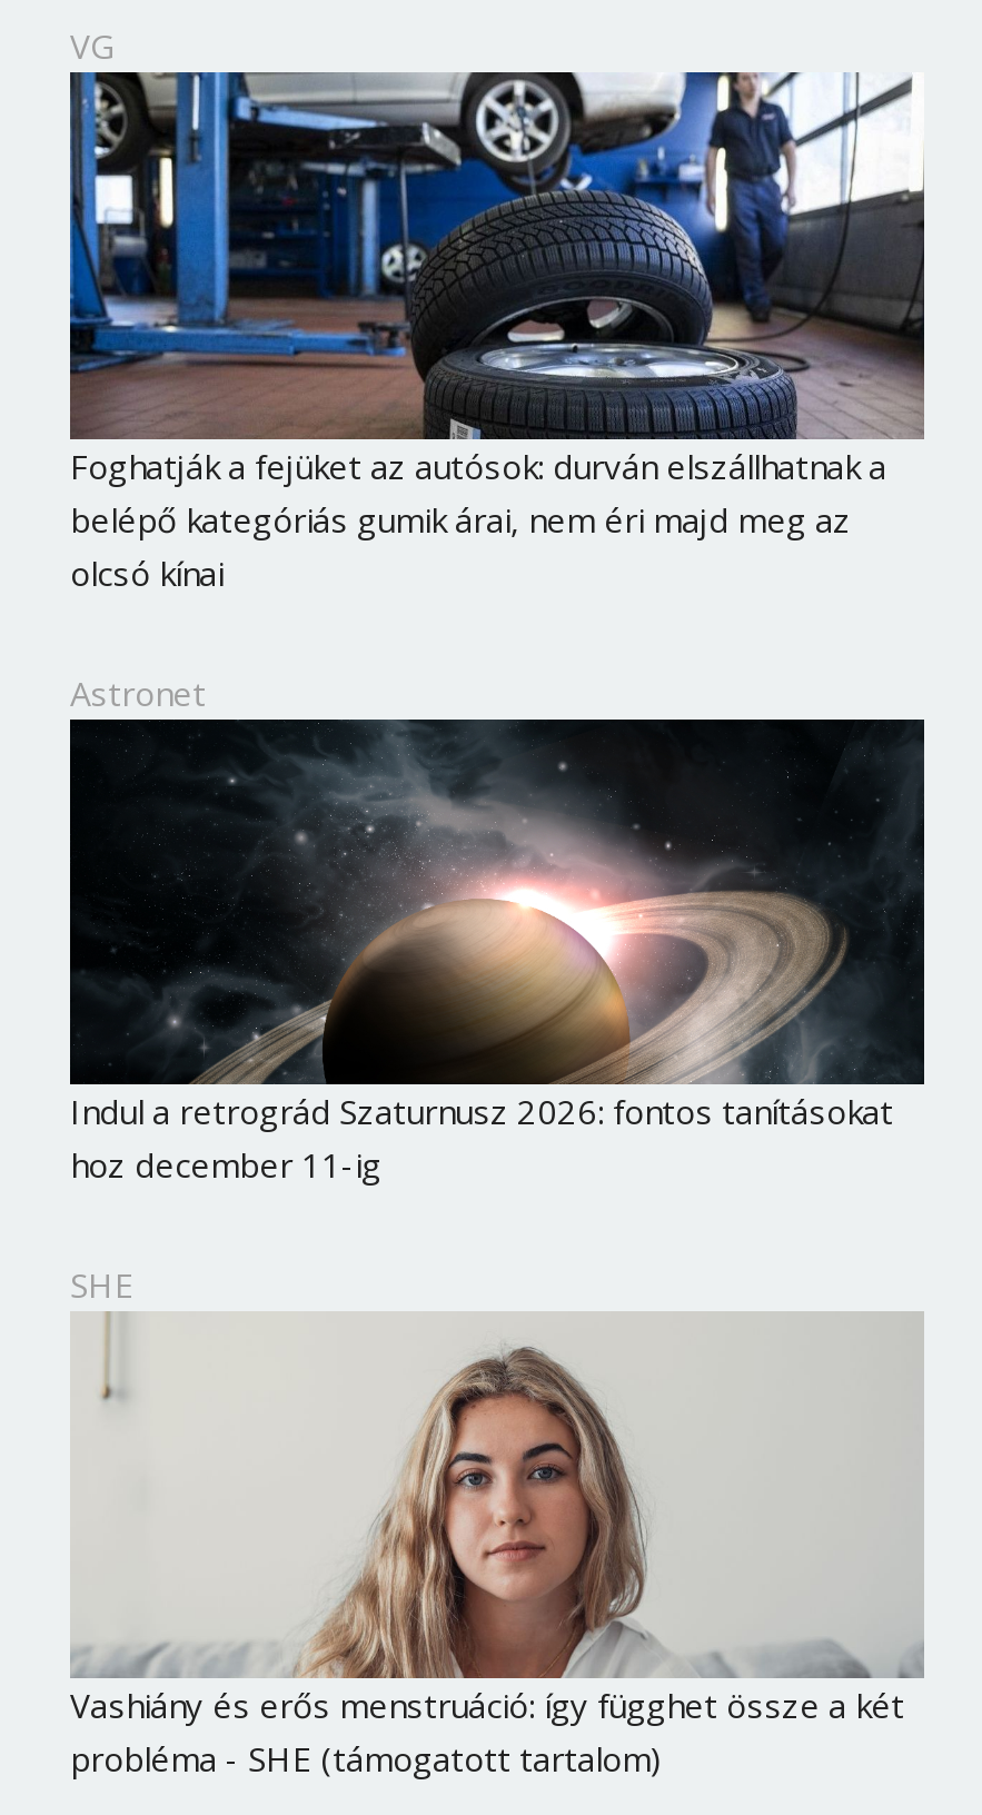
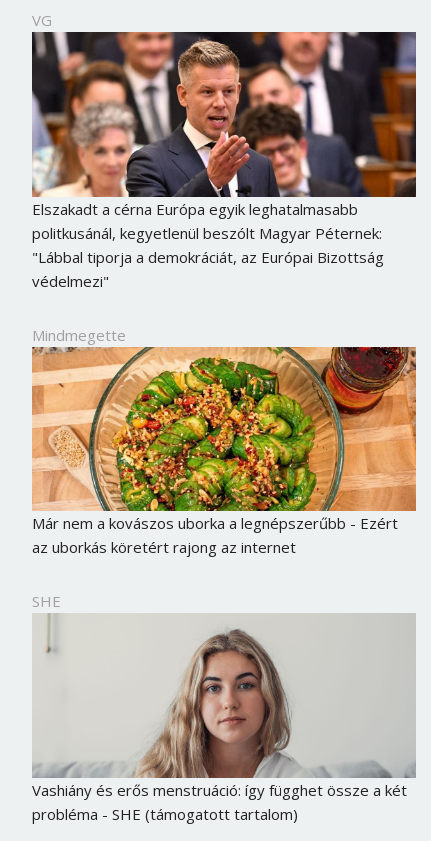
[68,70,924,595] [image] | Foghatják a fejüket az autósok: durván elszállhatnak a | belépő kategóriás gumik árai, nem éri majd meg az | olcsó kínai -> [32,31,417,291] [image] | Elszakadt a cérna Európa egyik leghatalmasabb | politkusánál, kegyetlenül beszólt Magyar Péternek: | "Lábbal tiporja a demokráciát, az Európai Bizottság | védelmezi"
[70,670,206,715] Astronet -> [32,325,126,345] Mindmegette
[68,717,926,1188] [image] | Indul a retrográd Szaturnusz 2026: fontos tanításokat | hoz december 11-ig -> [31,346,417,557] [image] | Már nem a kovászos uborka a legnépszerűbb - Ezért | az uborkás köretért rajong az internet

